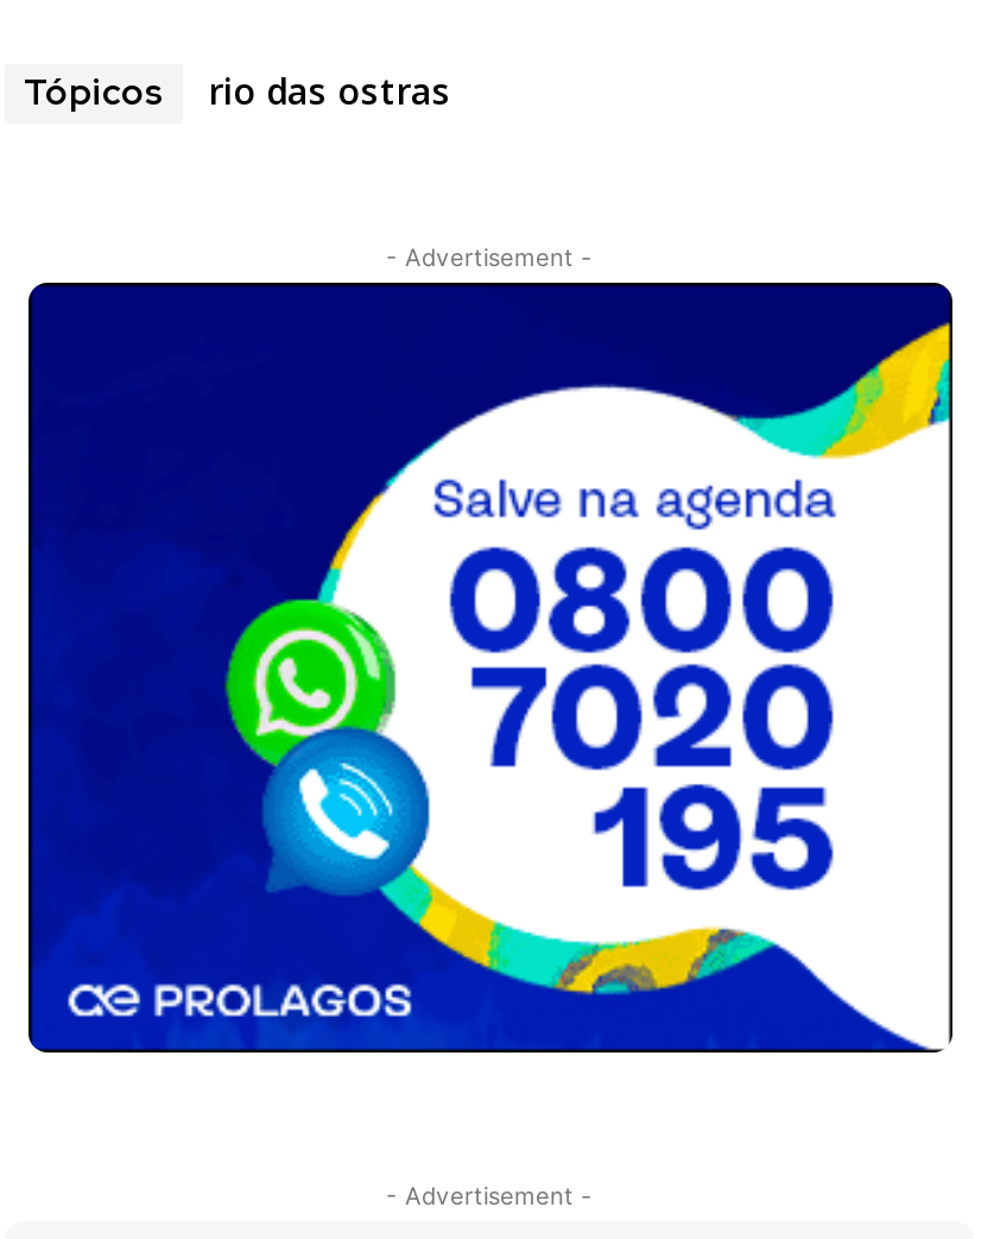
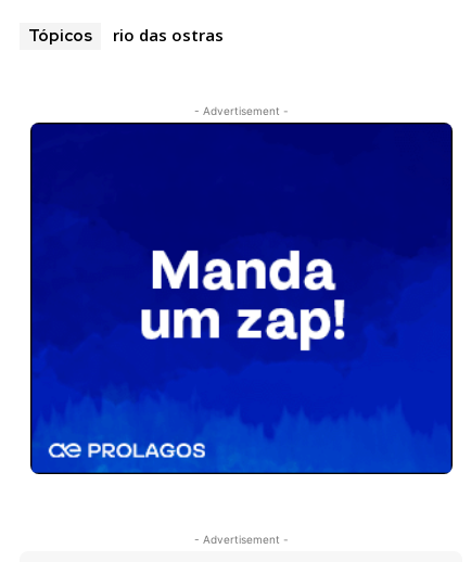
[40,321,952,1052] [image] -> [34,142,453,474] [image]

